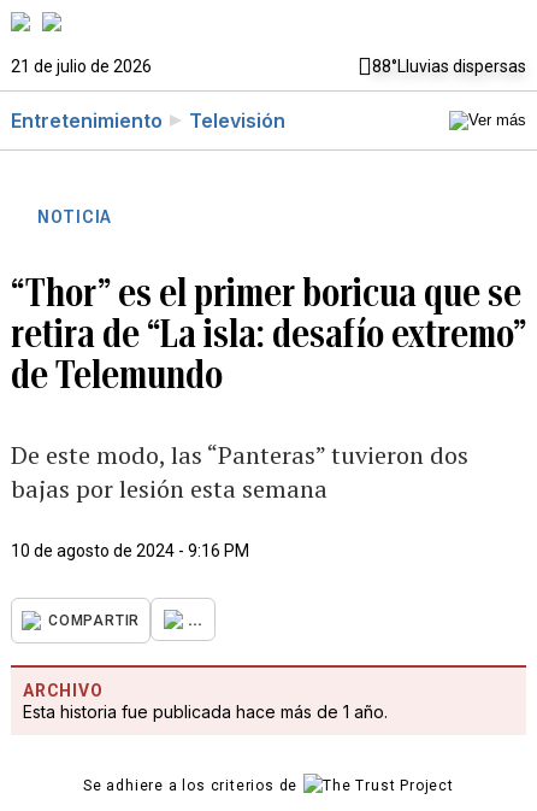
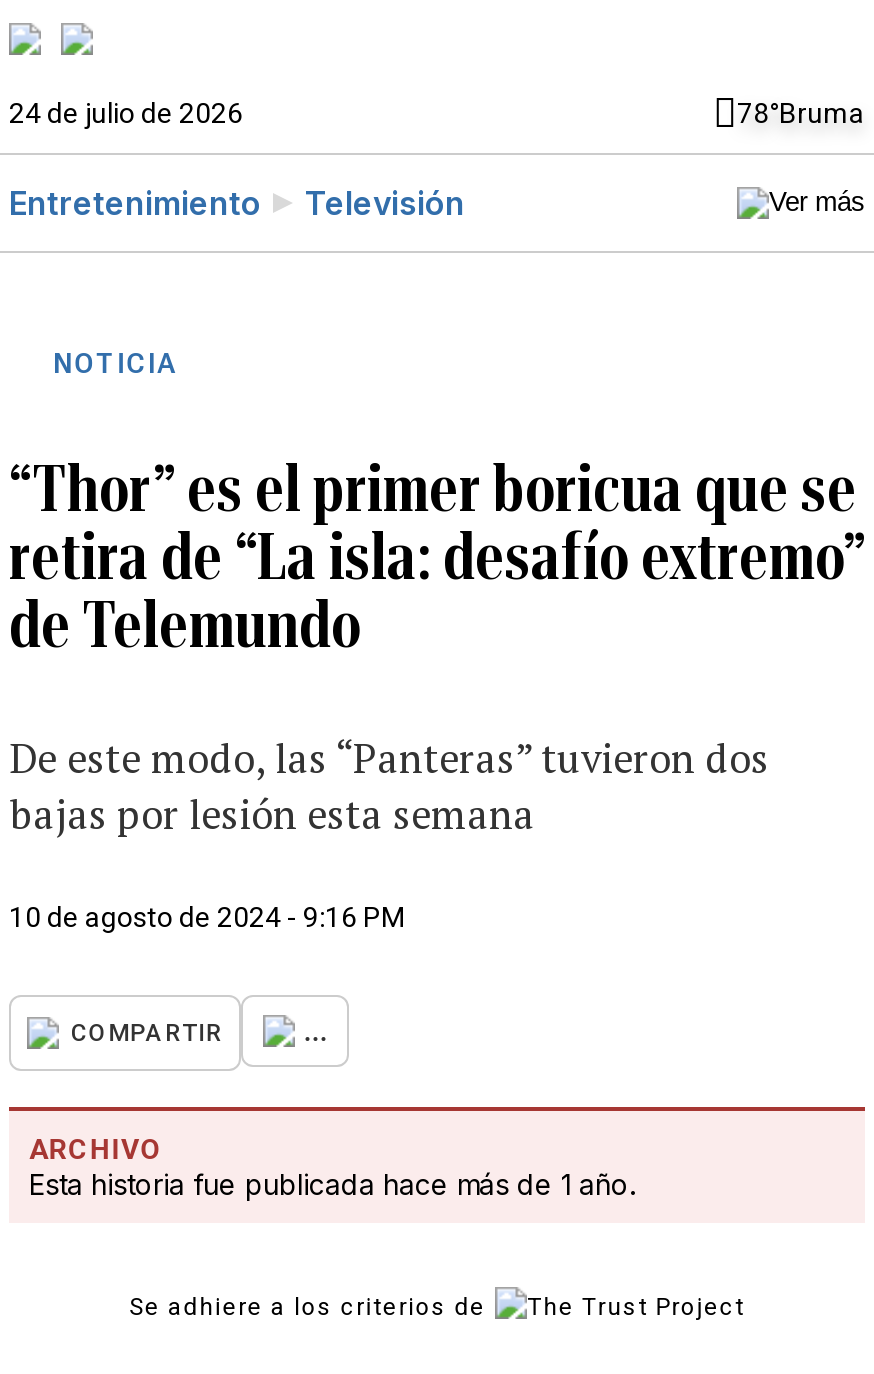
[11,57,526,76] 21 de julio de 2026 | 88°Lluvias dispersas -> [9,97,865,129] 24 de julio de 2026 | 78°Bruma

